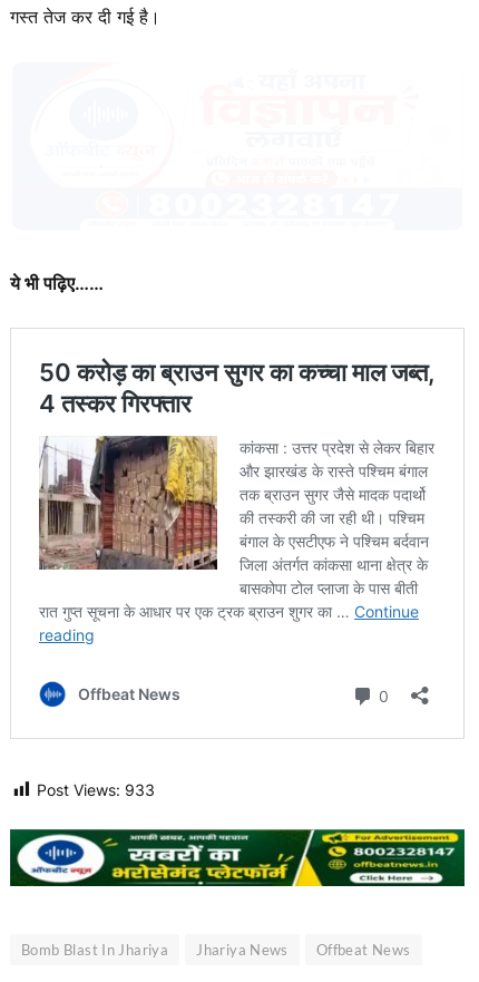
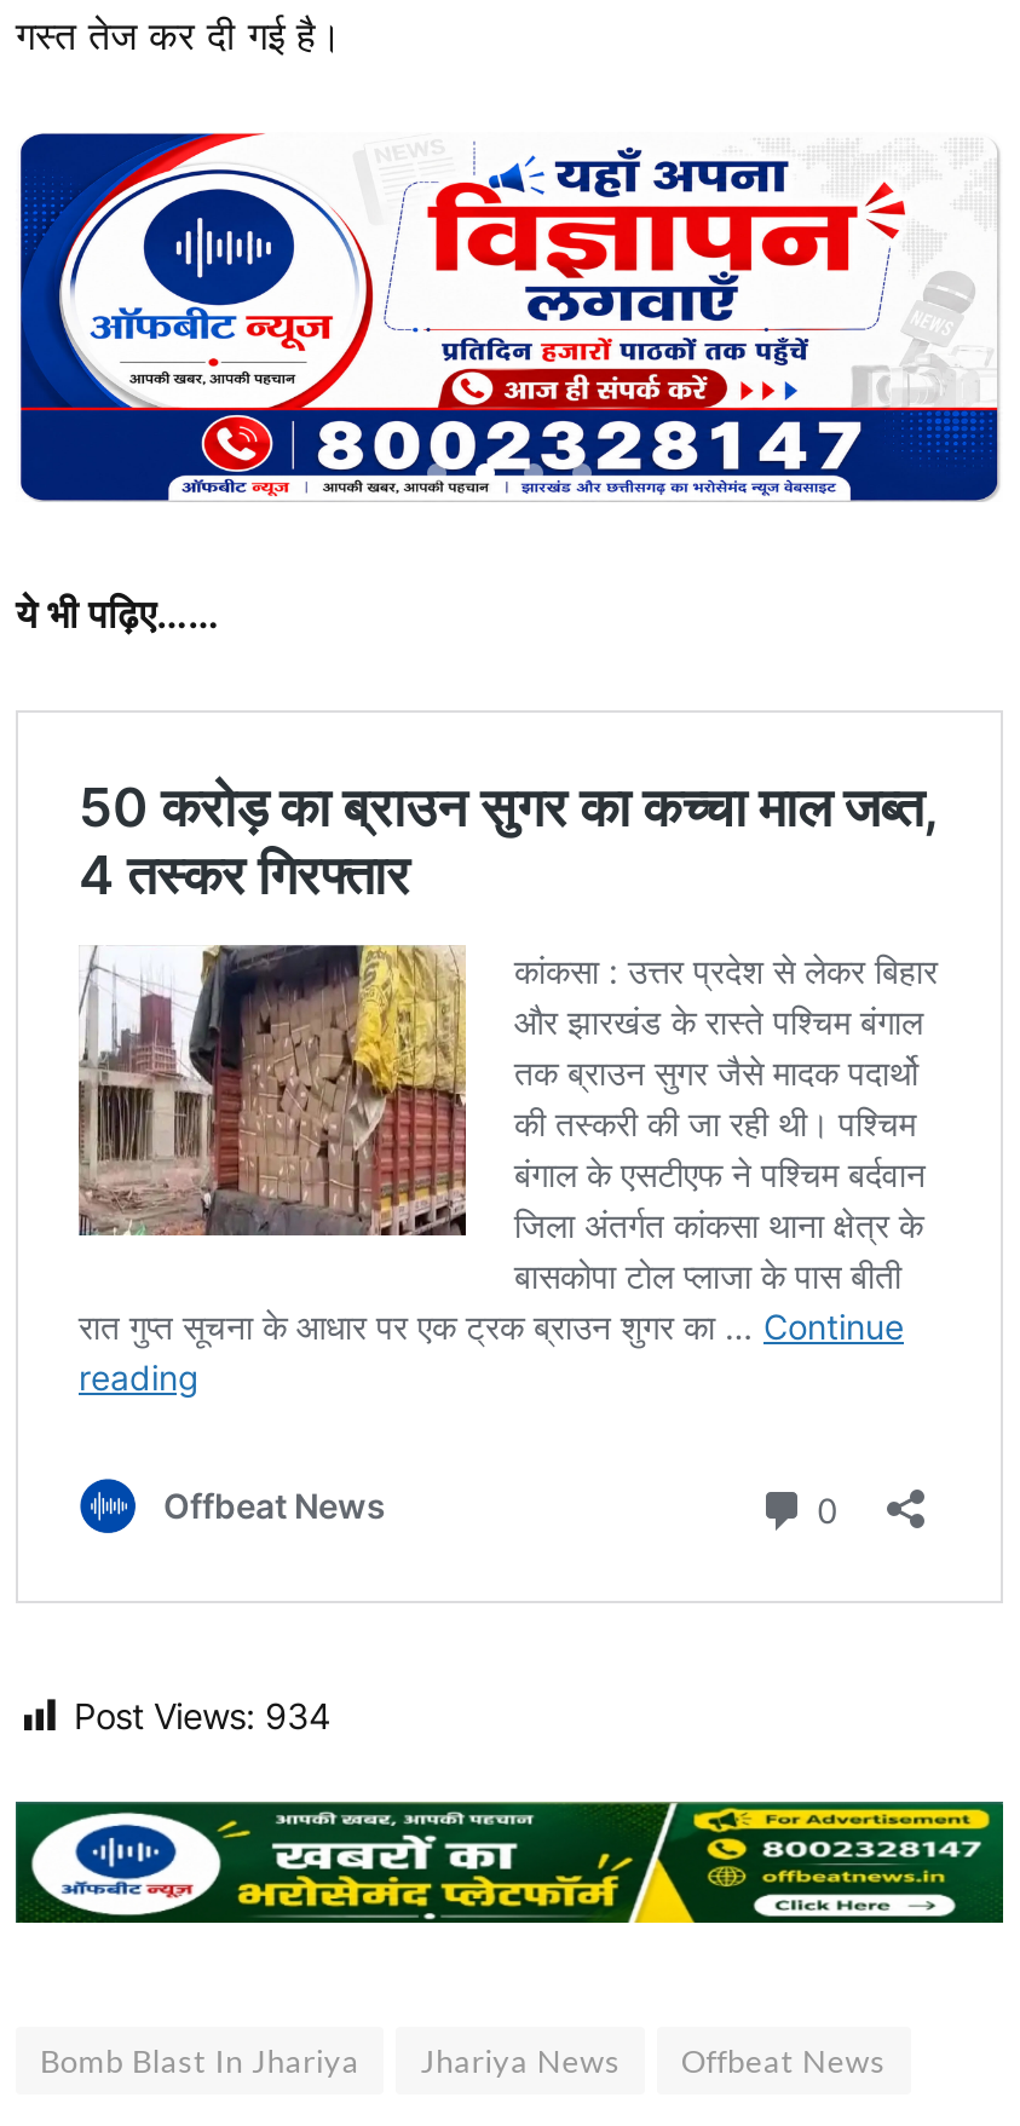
none -> [18,131,1001,503] [image]
[37,780,155,799] Post Views: 933 -> [74,1695,330,1736] Post Views: 934

